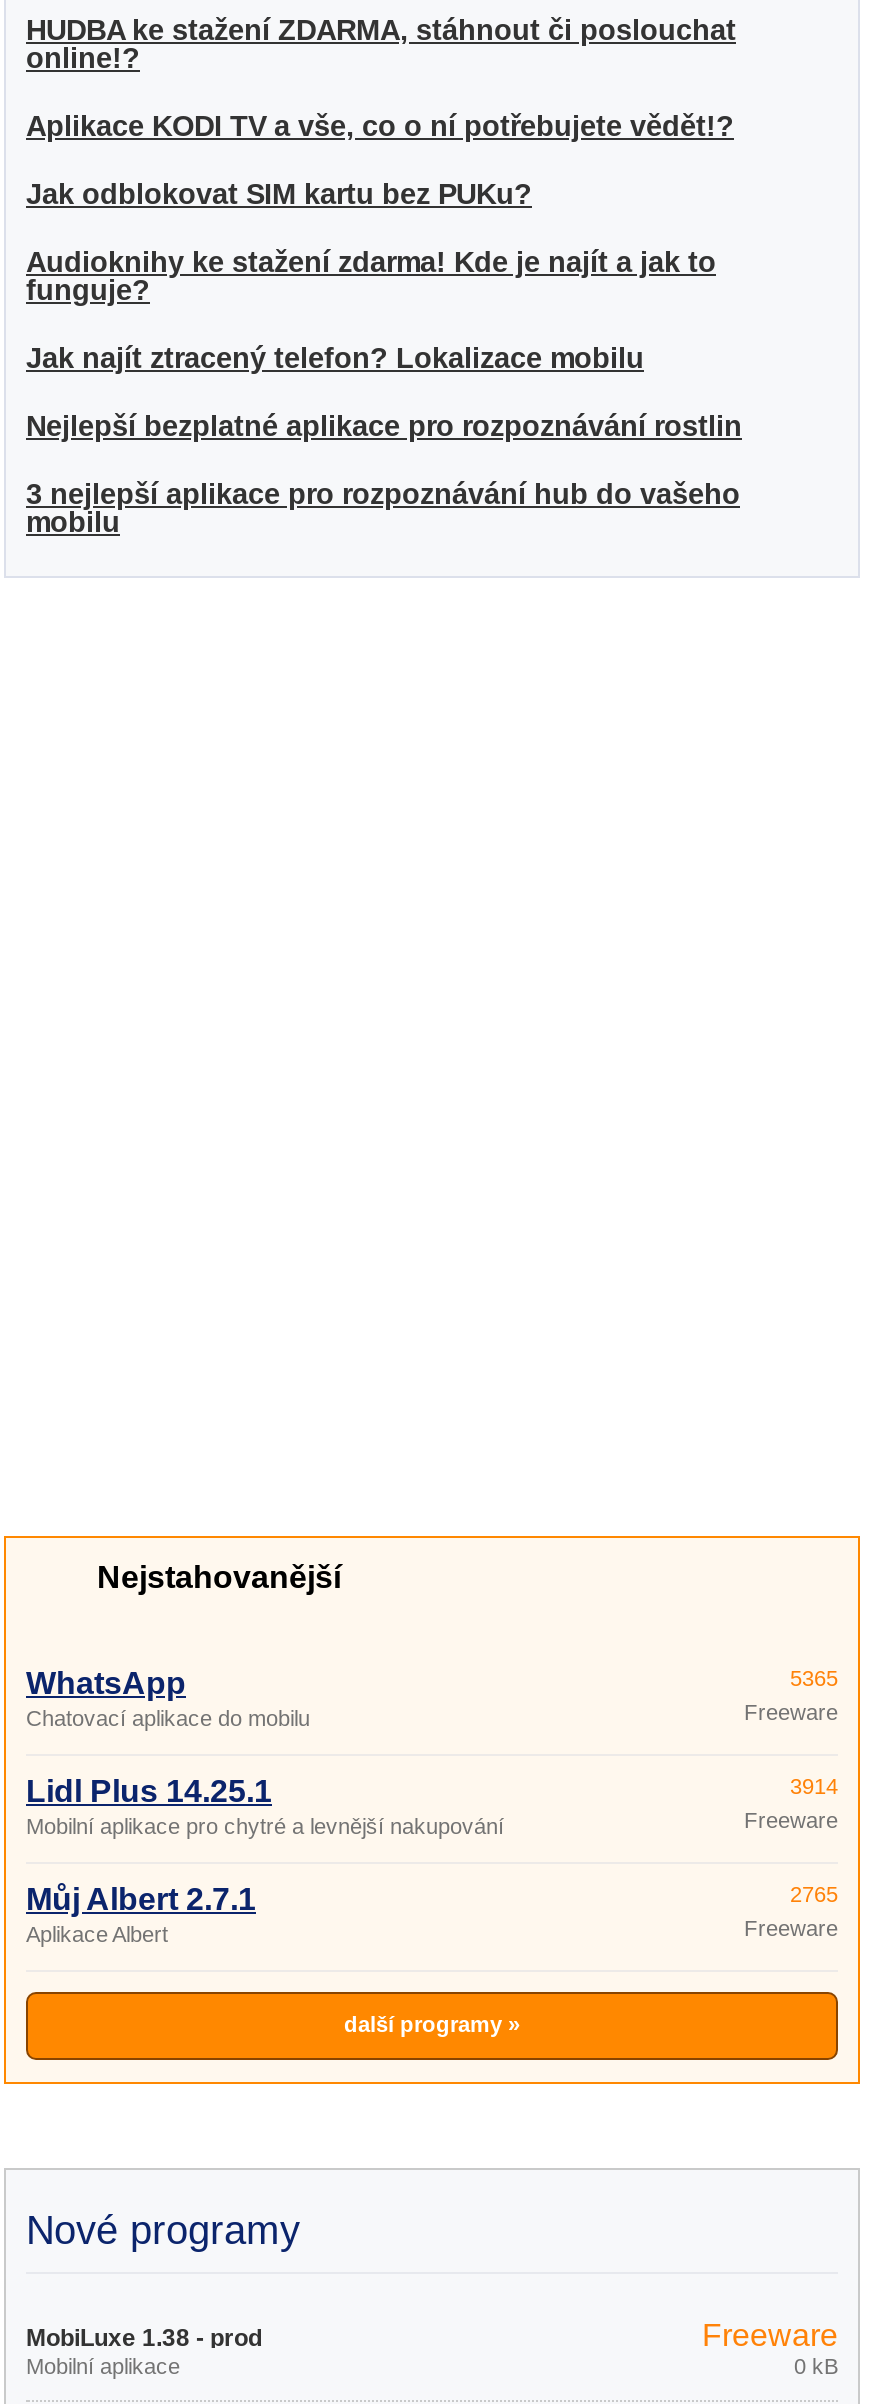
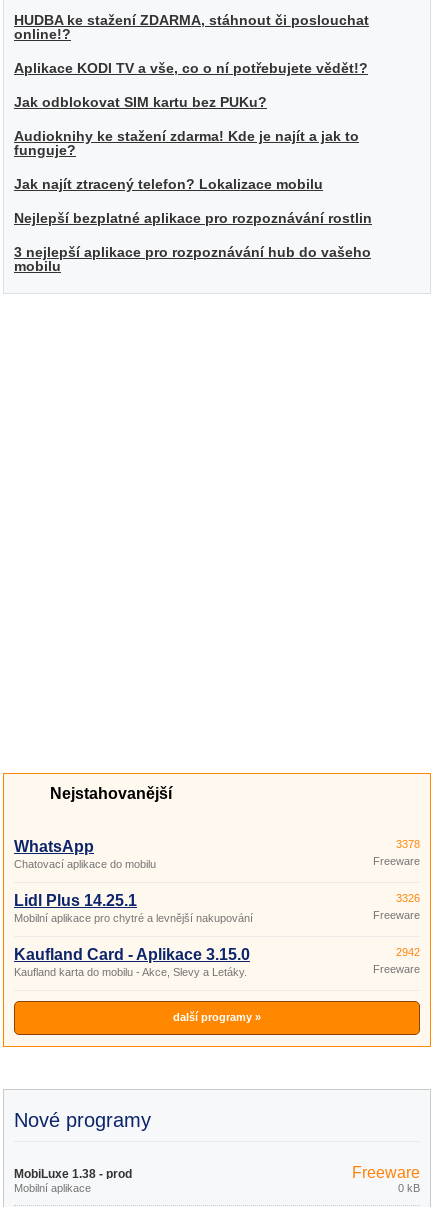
[790,1666,838,1690] 5365 -> [396,838,420,850] 3378
[790,1774,838,1798] 3914 -> [396,892,420,904] 3326
[26,1882,256,1946] Můj Albert 2.7.1 | Aplikace Albert -> [14,946,250,978] Kaufland Card - Aplikace 3.15.0 | Kaufland karta do mobilu - Akce, Slevy a Letáky.
[790,1882,838,1906] 2765 -> [396,946,420,958] 2942

